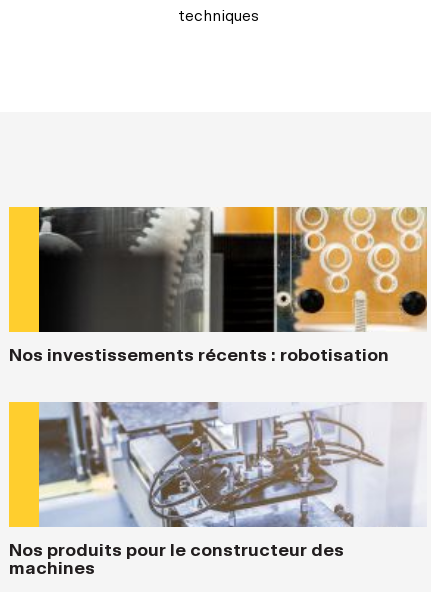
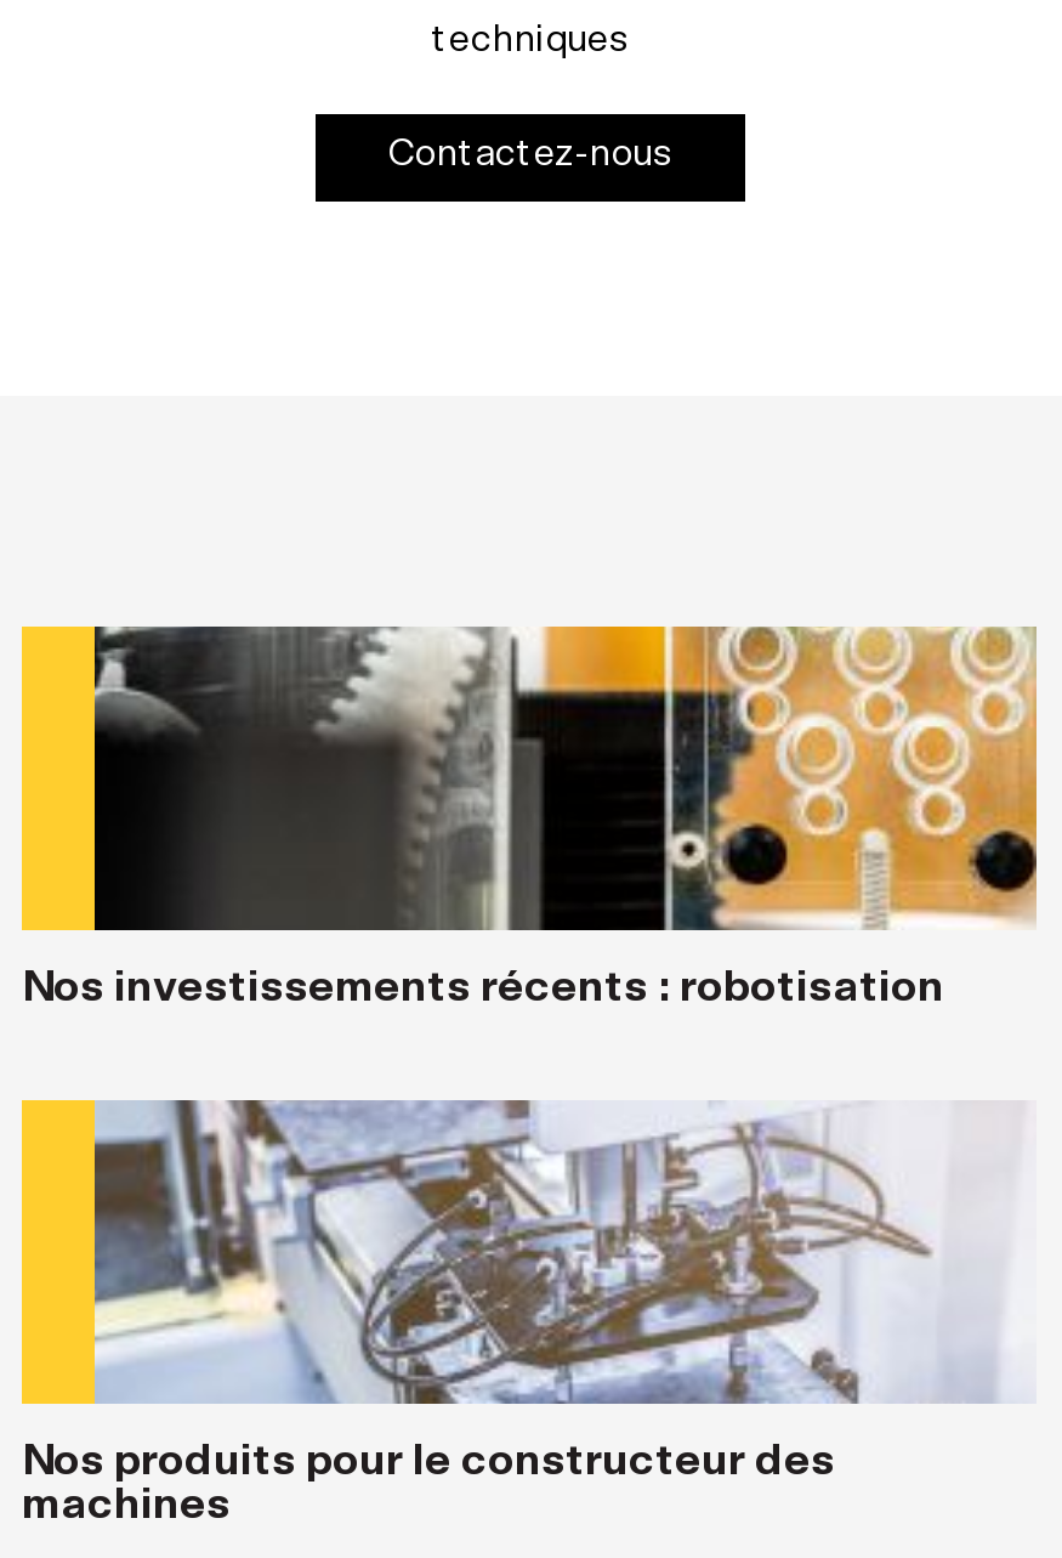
none -> [387,133,671,172] Contactez-nous

